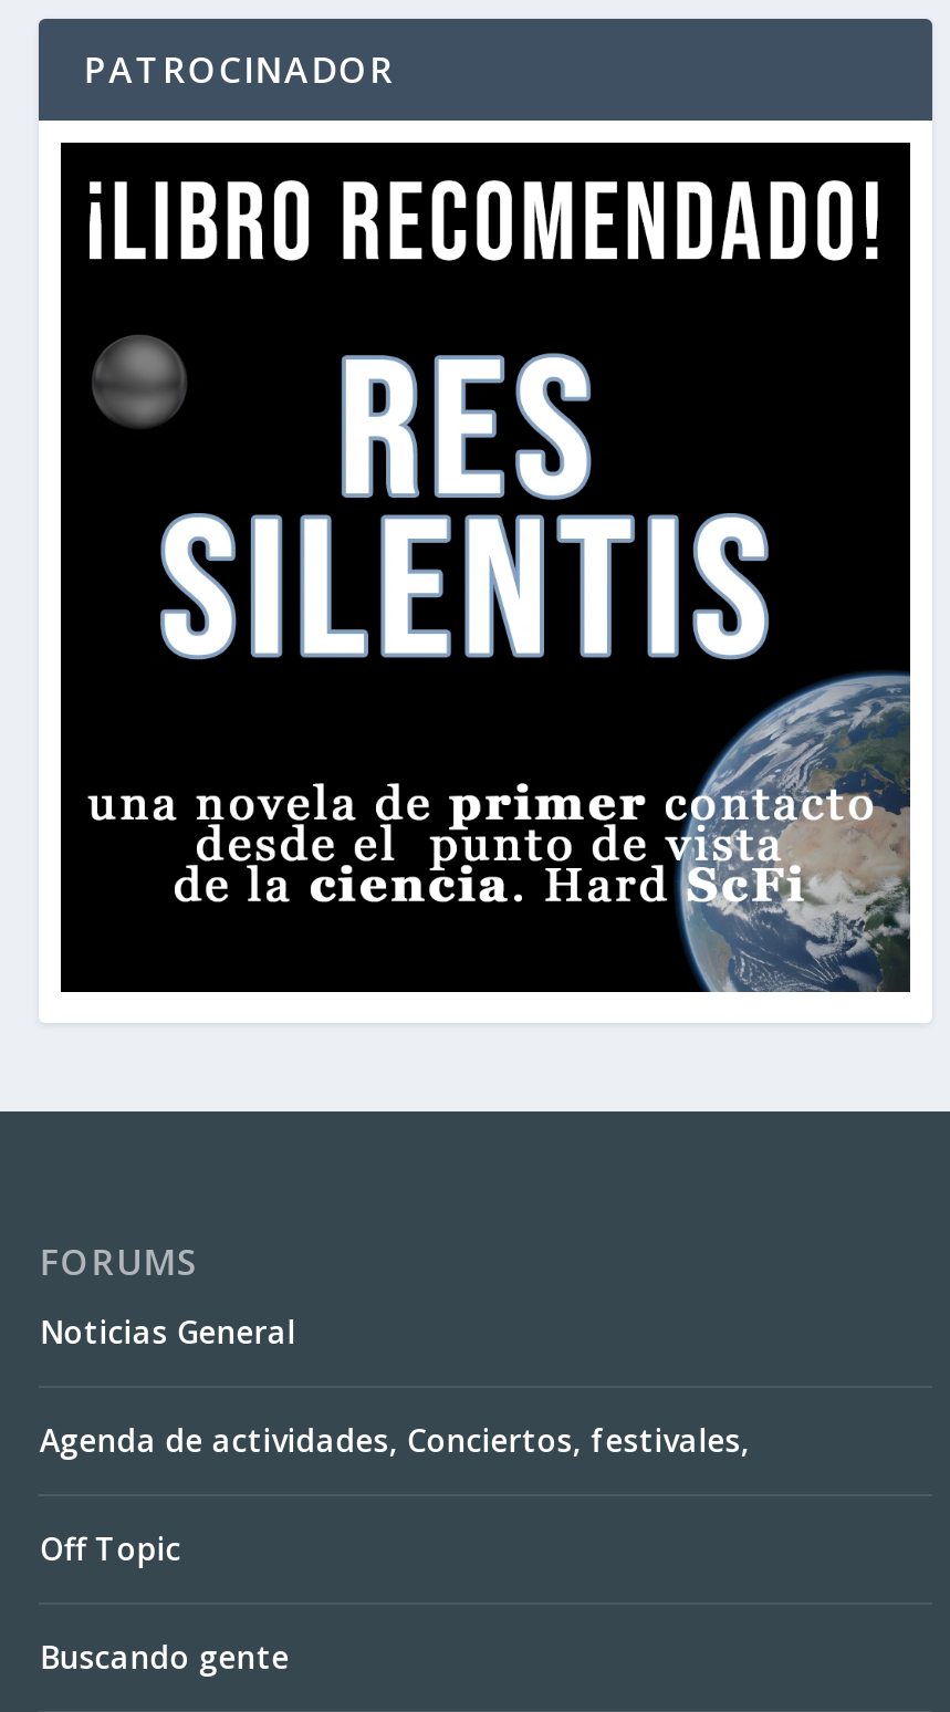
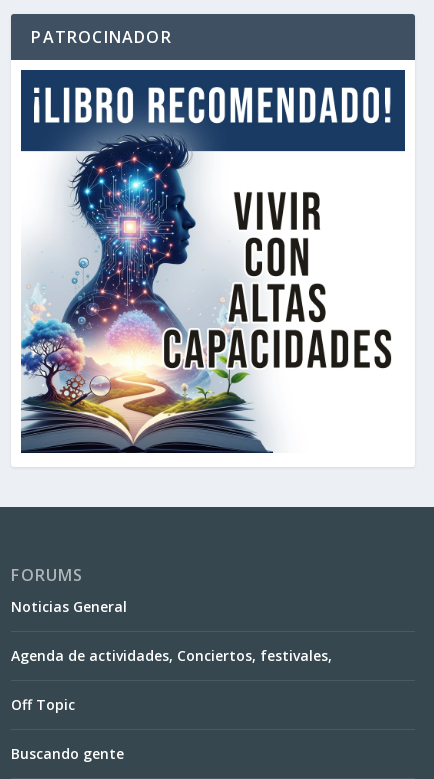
[59,142,912,995] [image] -> [20,70,406,454] [image]

